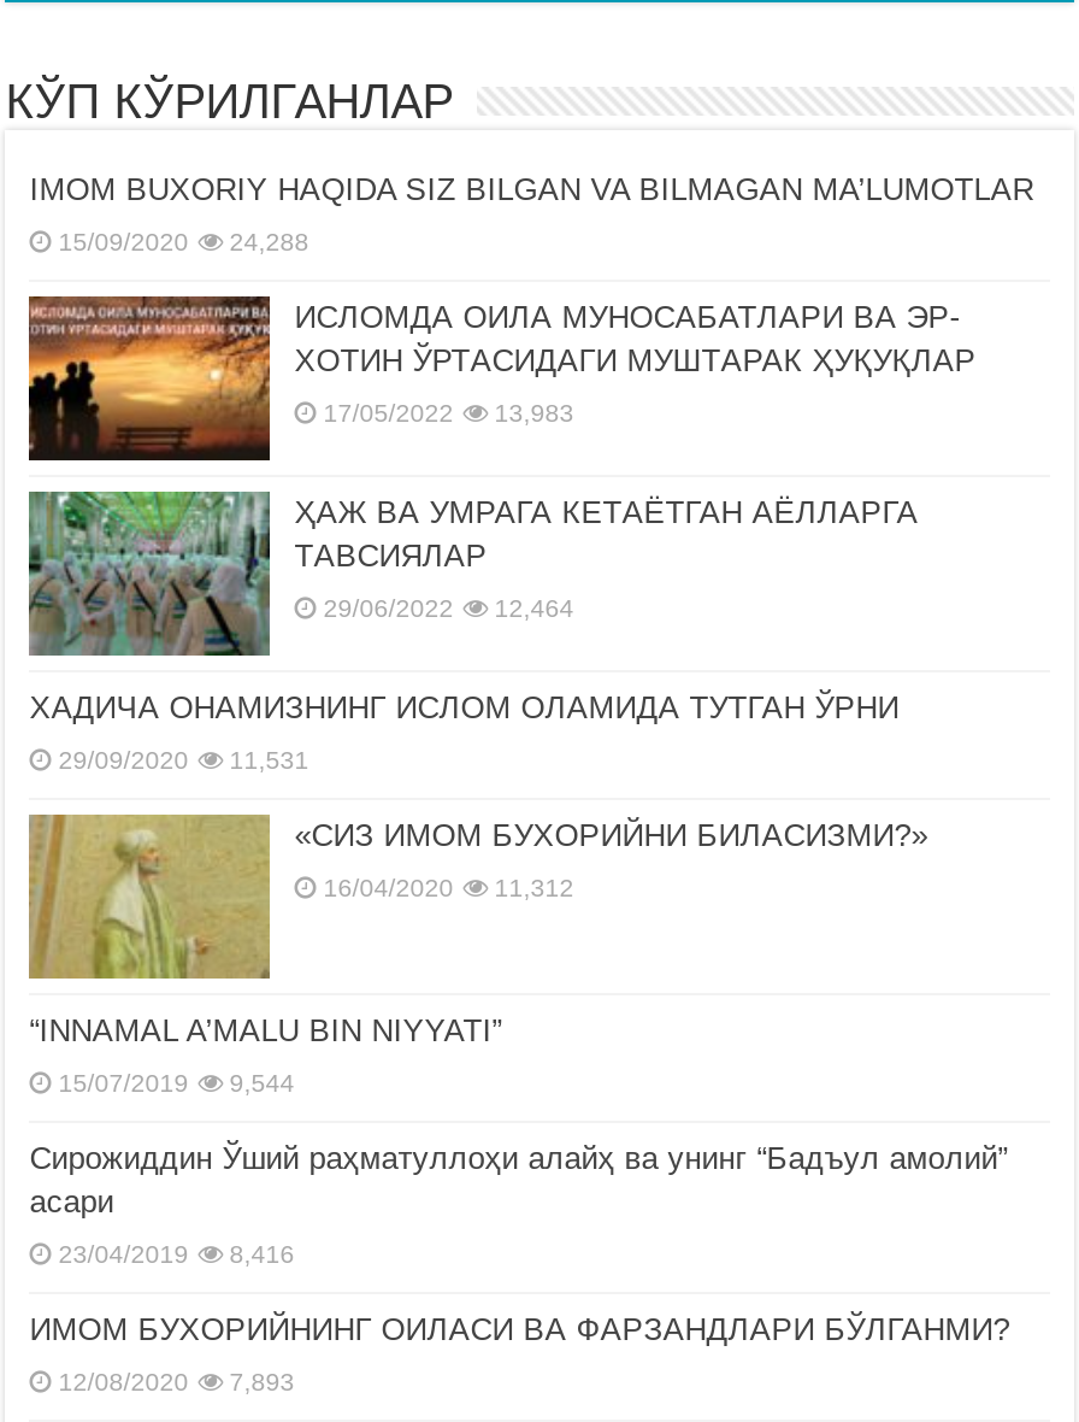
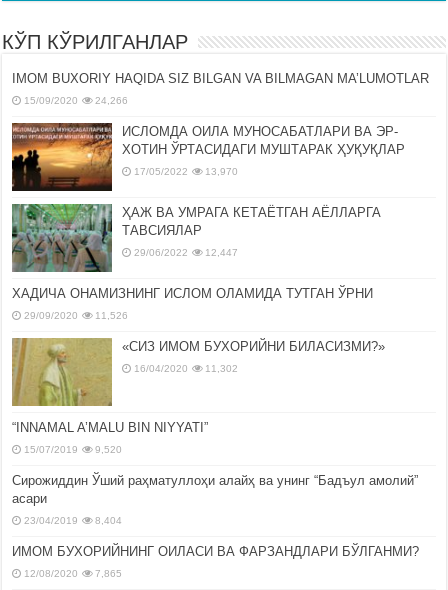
[58,228,309,255] 15/09/2020 24,288 -> [24,95,128,106] 15/09/2020 24,266
[323,399,574,426] 17/05/2022 13,983 -> [134,166,238,177] 17/05/2022 13,970
[323,595,574,621] 29/06/2022 12,464 -> [134,247,238,258] 29/06/2022 12,447
[58,747,309,774] 29/09/2020 11,531 -> [24,310,128,321] 29/09/2020 11,526
[323,875,574,901] 16/04/2020 11,312 -> [134,363,238,374] 16/04/2020 11,302
[58,1071,294,1097] 15/07/2019 9,544 -> [24,444,122,455] 15/07/2019 9,520
[58,1242,294,1268] 23/04/2019 8,416 -> [24,515,122,526] 23/04/2019 8,404
[58,1369,294,1396] 12/08/2020 7,893 -> [24,568,122,579] 12/08/2020 7,865

